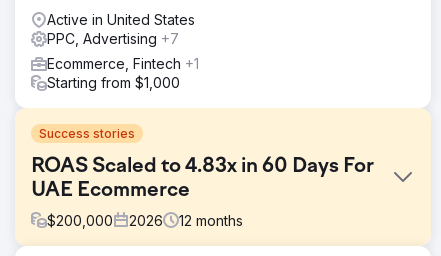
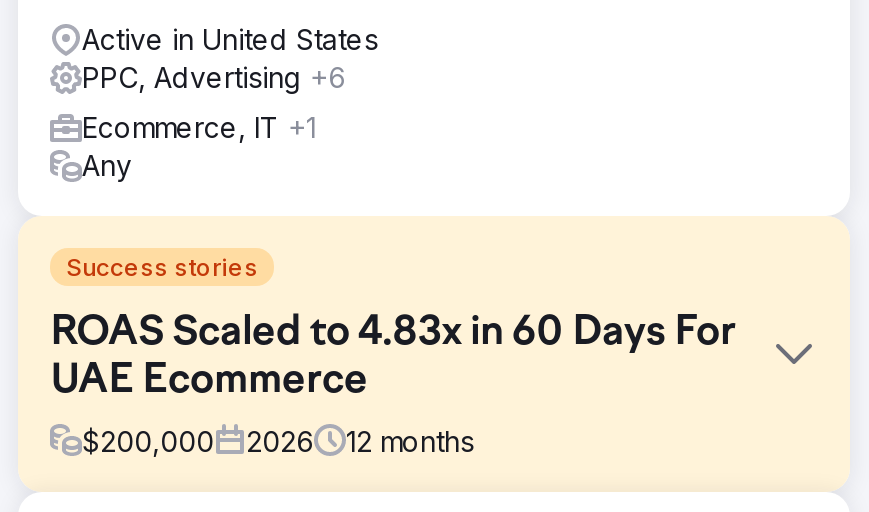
[47,30,179,47] PPC, Advertising +7 -> [82,59,346,93] PPC, Advertising +6
[47,55,199,91] Ecommerce, Fintech +1 | Starting from $1,000 -> [82,109,316,181] Ecommerce, IT +1 | Any

